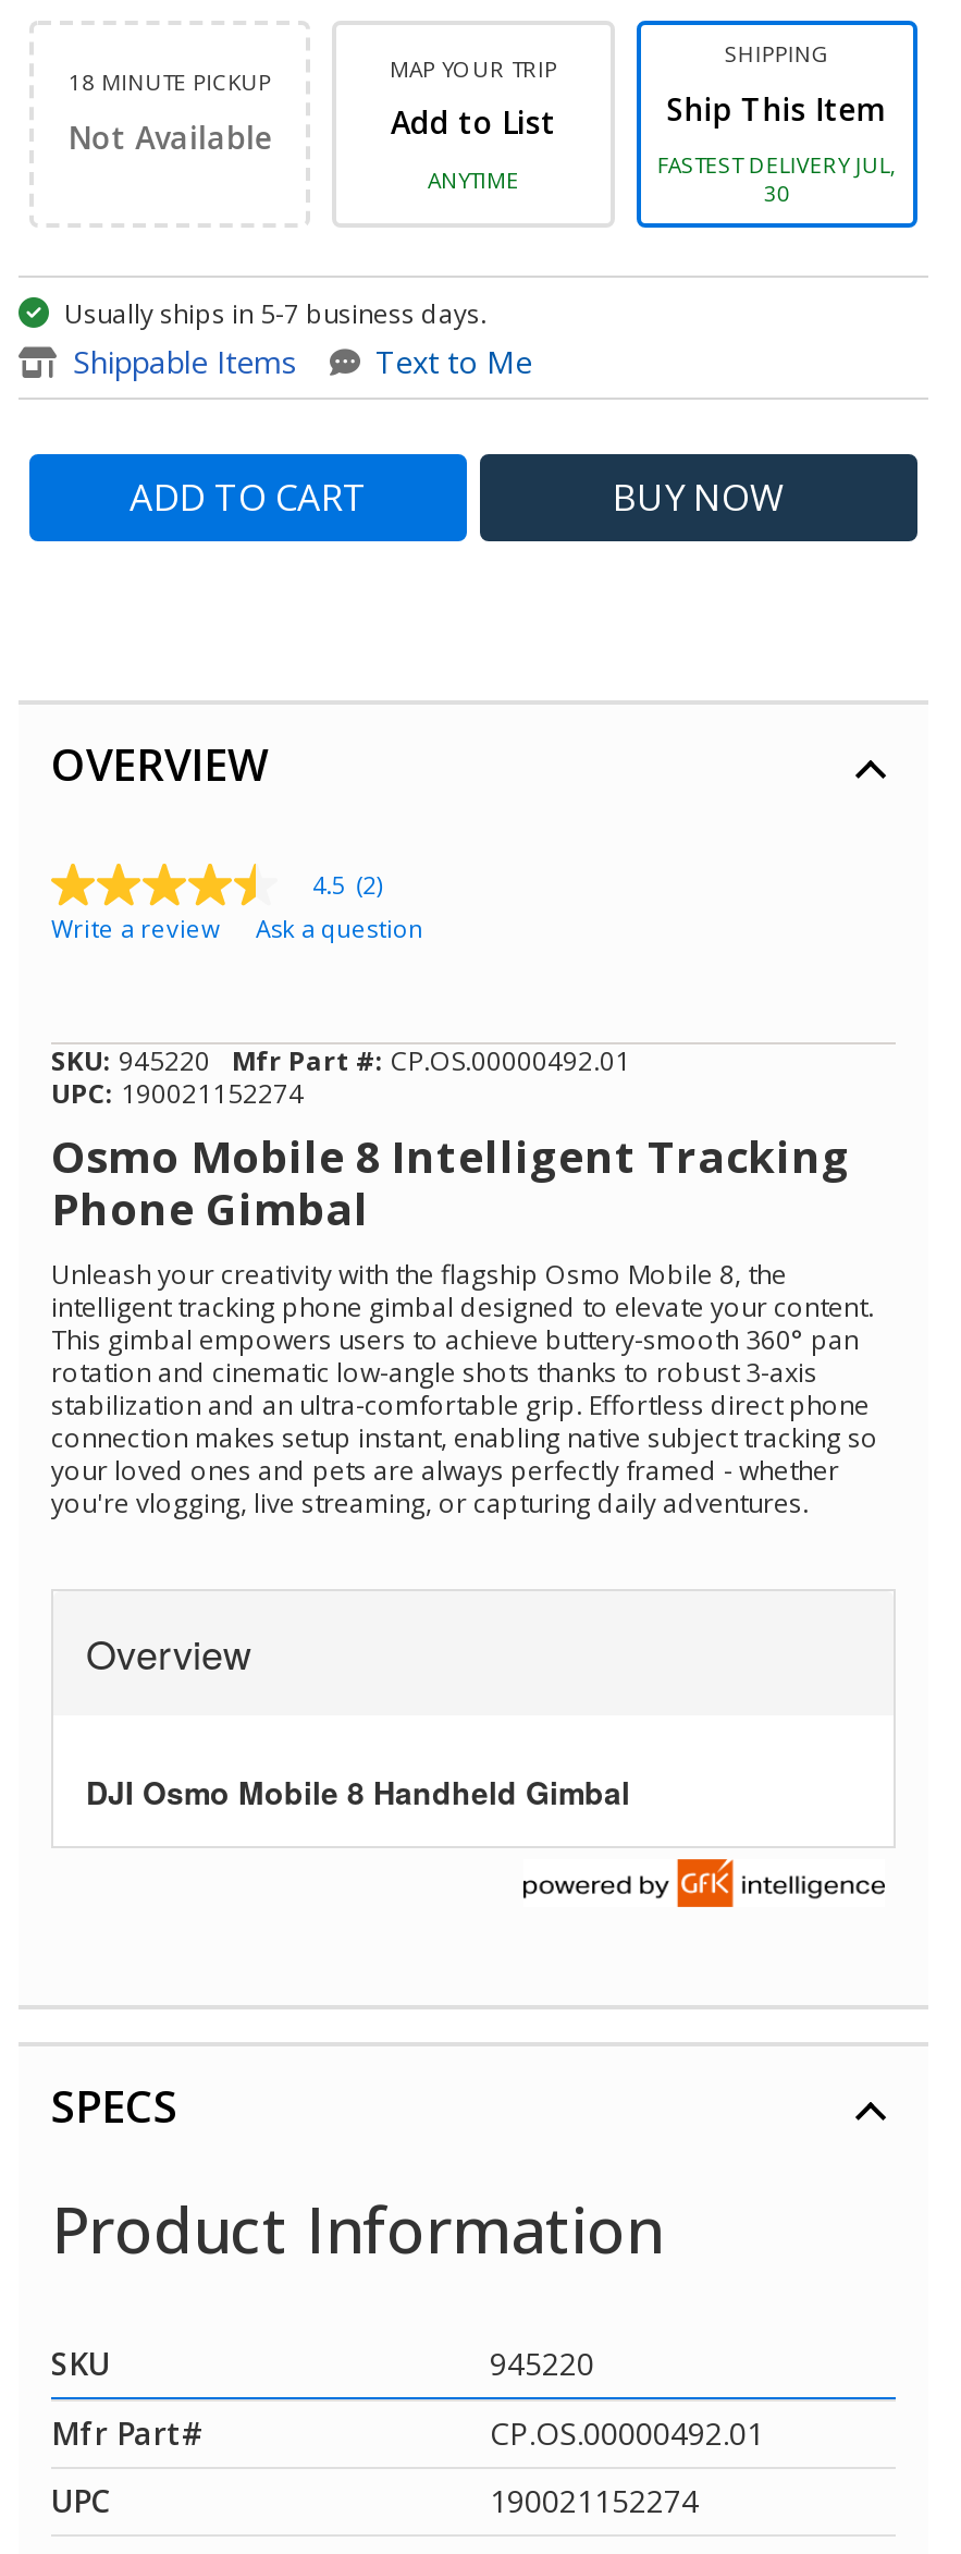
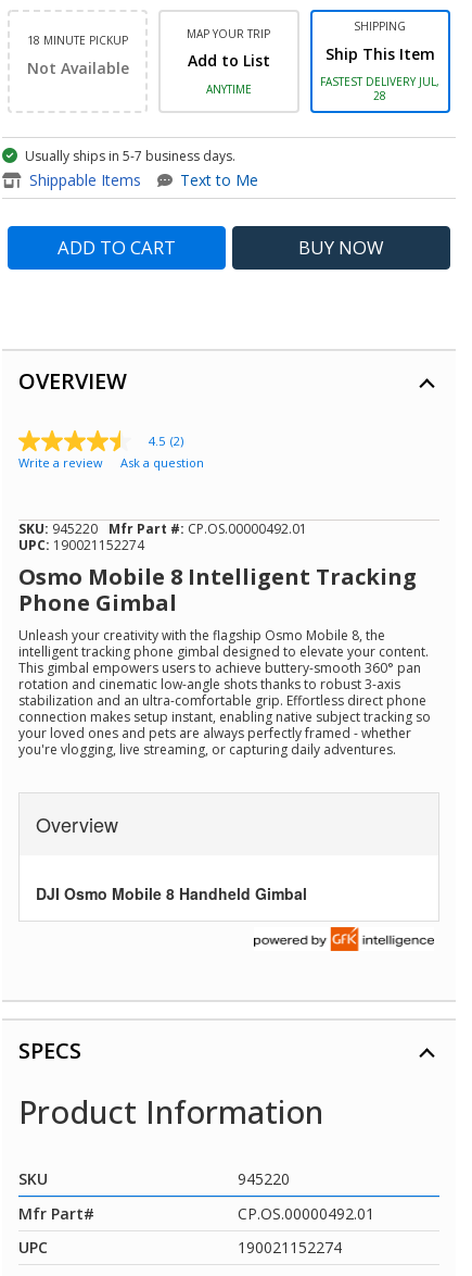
[764,178,790,209] 30 -> [374,88,387,104] 28

